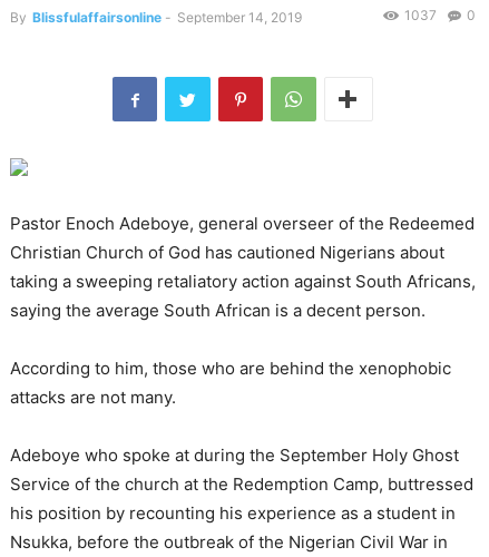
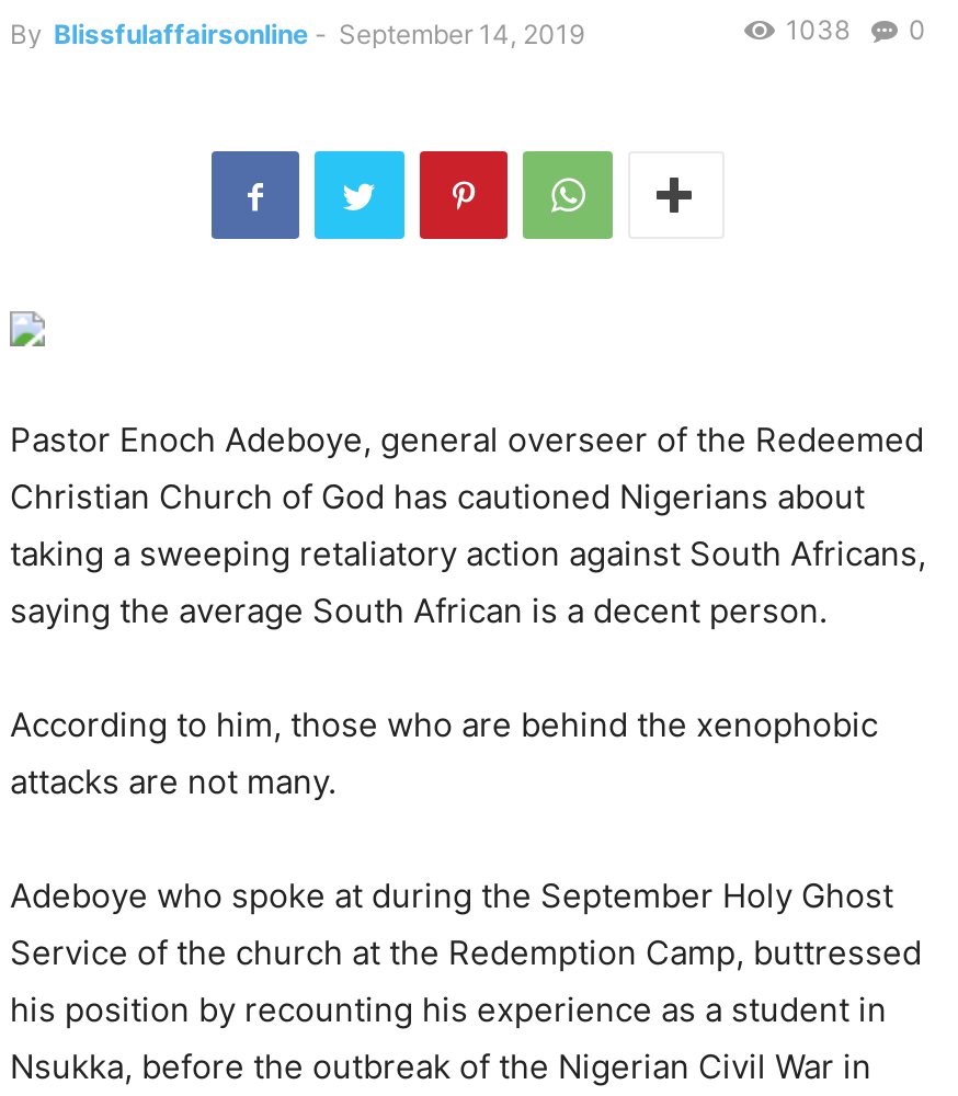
[404,7,476,24] 1037 0 -> [786,13,926,46] 1038 0

